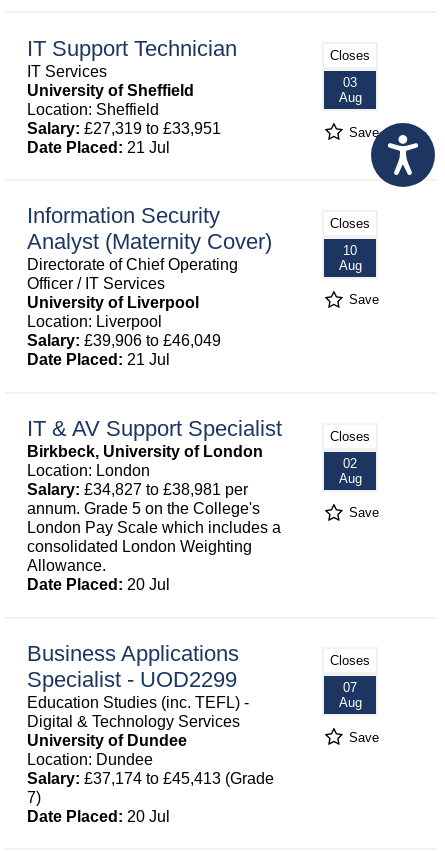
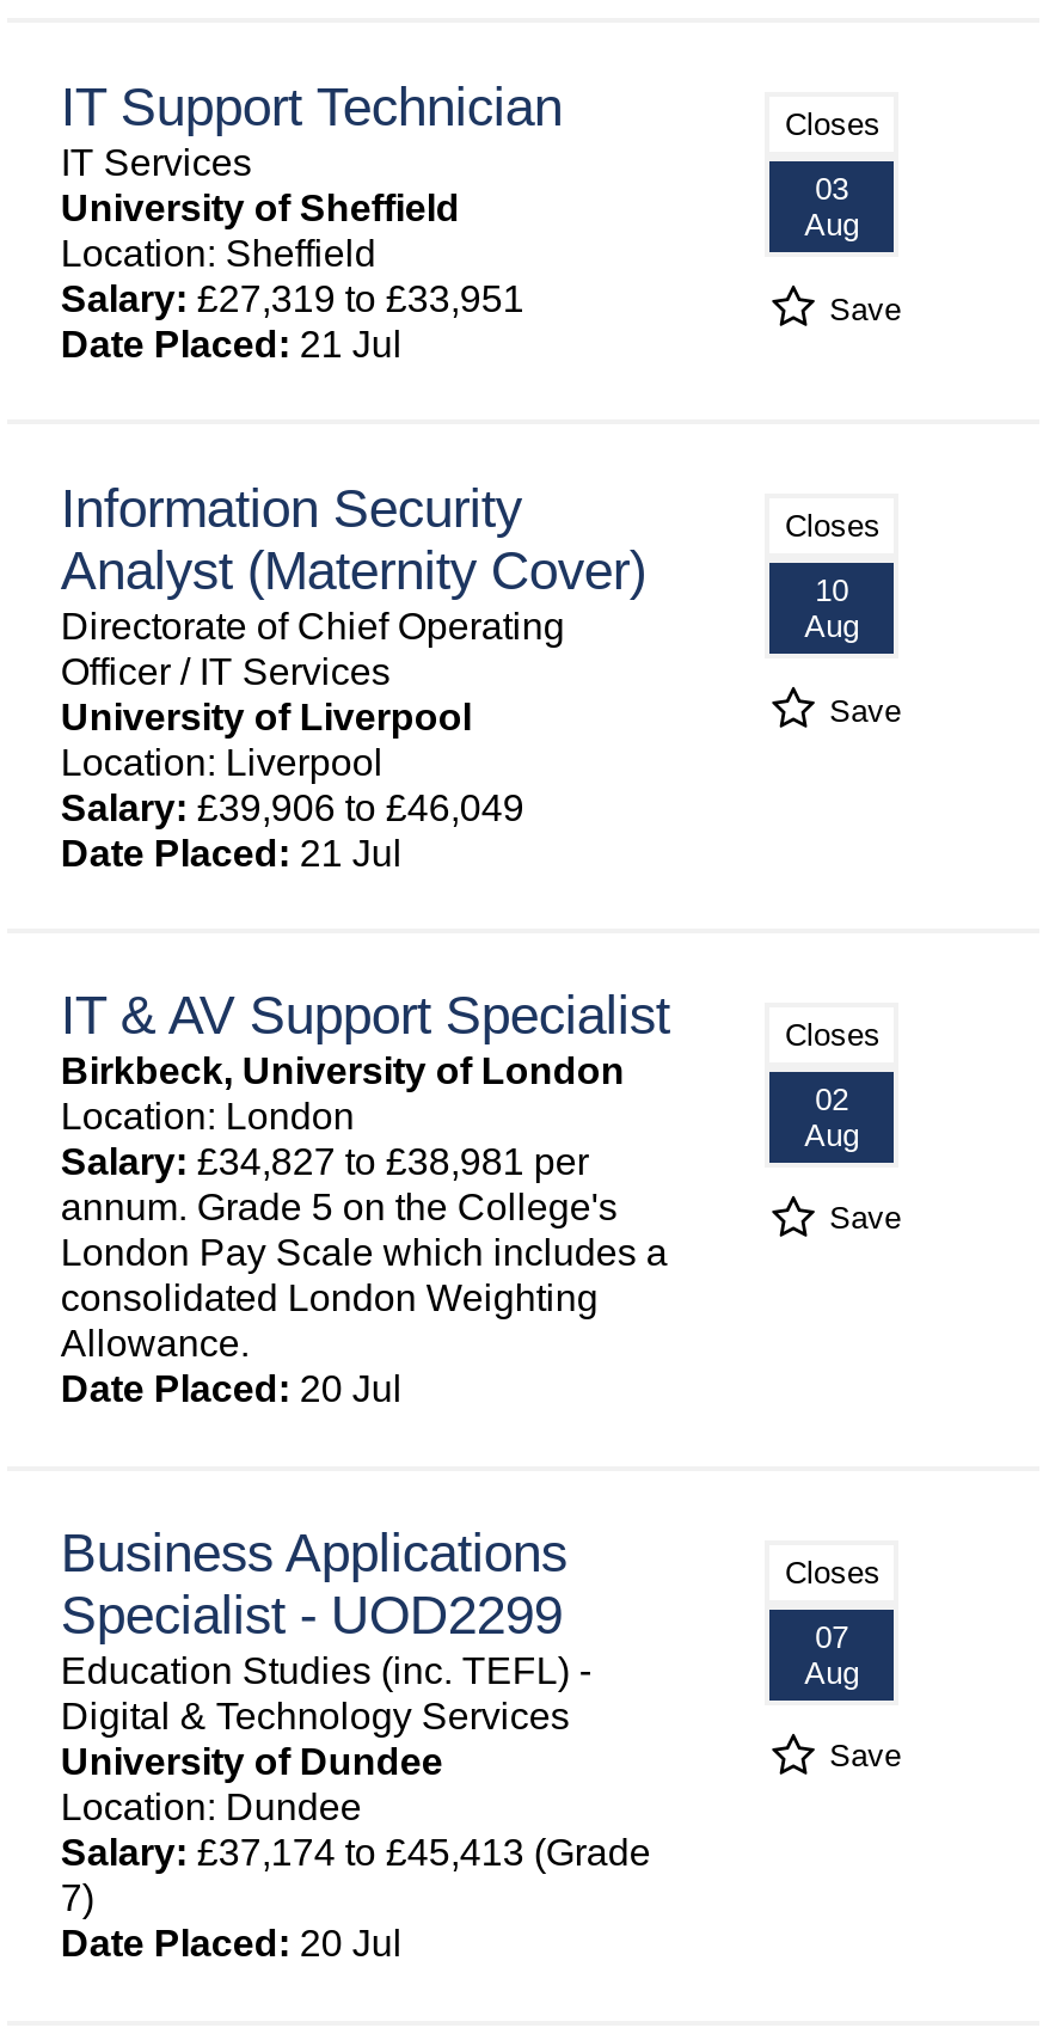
[370,122,436,188] [image] -> none

